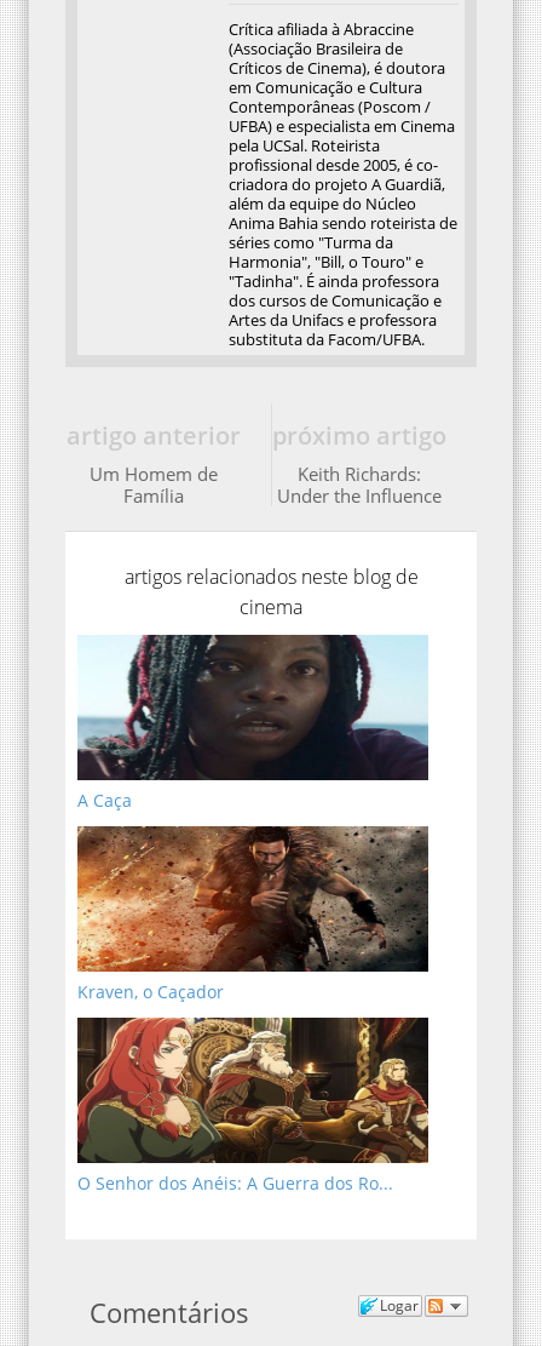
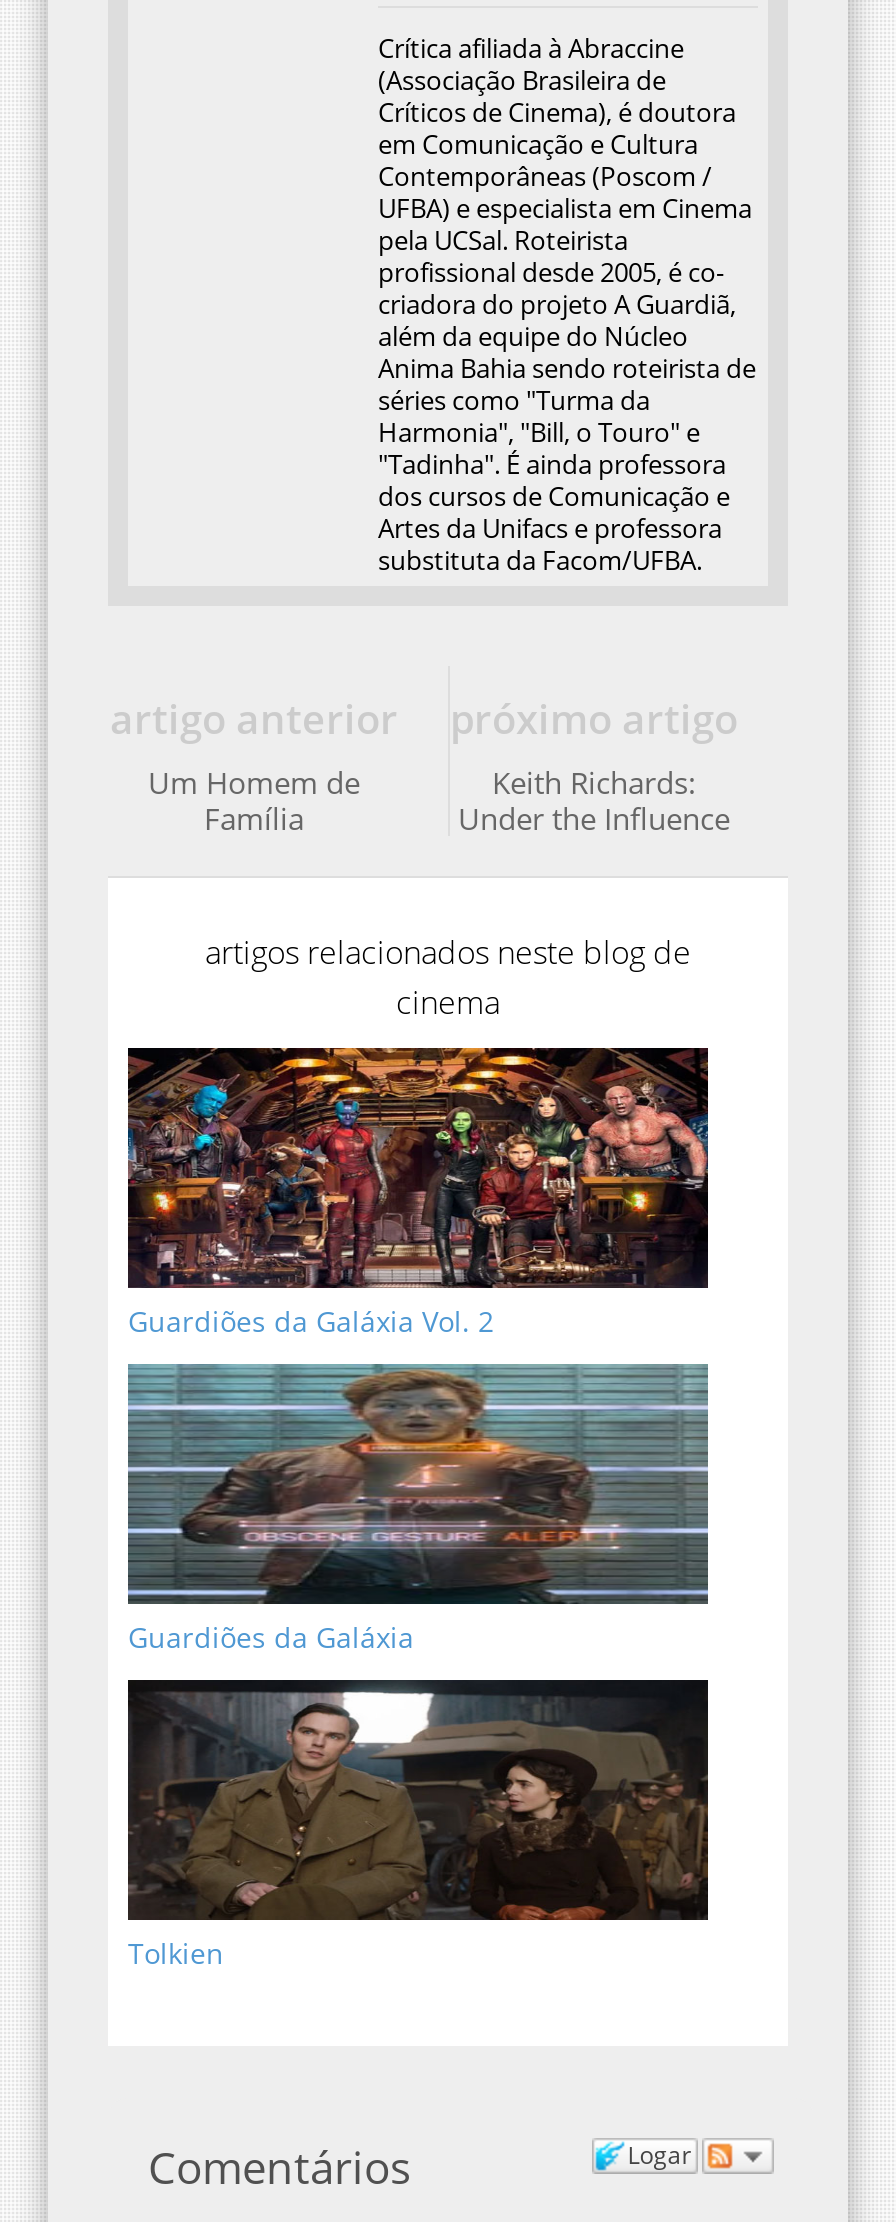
[77,634,429,812] [image] | A Caça -> [126,1046,710,1341] [image] | Guardiões da Galáxia Vol. 2
[76,825,428,1004] [image] | Kraven, o Caçador -> [126,1362,710,1657] [image] | Guardiões da Galáxia
[76,1016,428,1195] [image] | O Senhor dos Anéis: A Guerra dos Ro... -> [126,1678,710,1973] [image] | Tolkien

